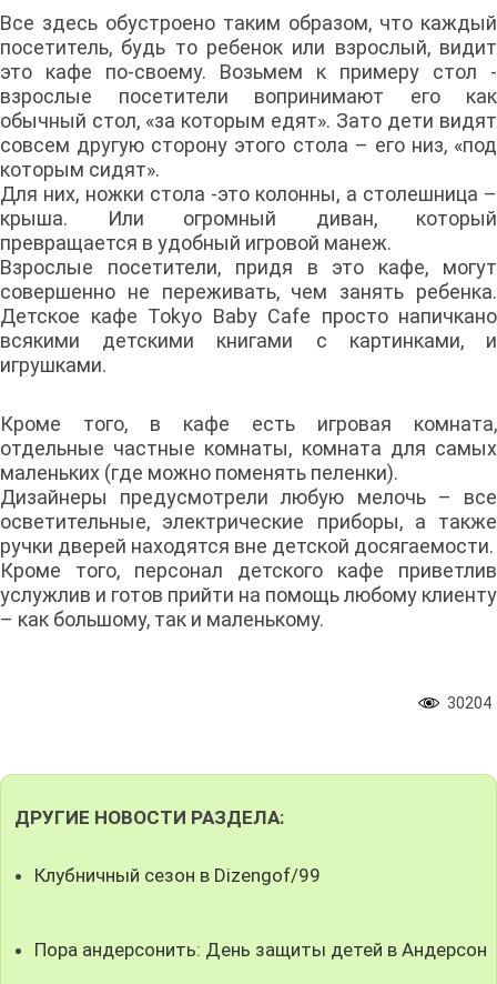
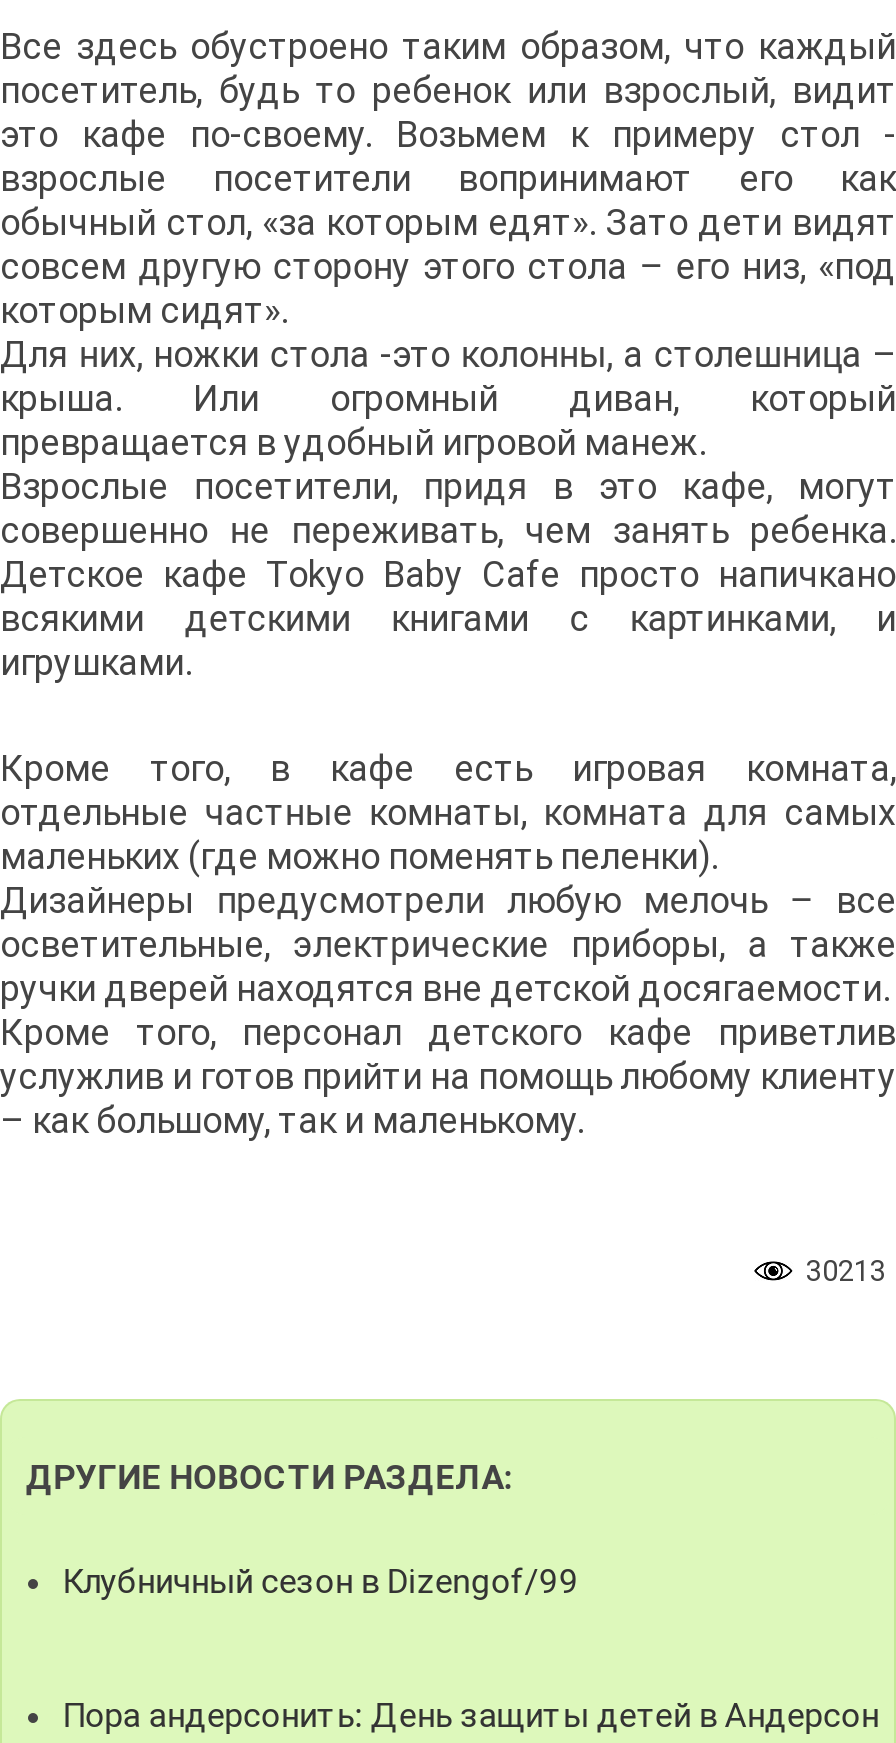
[443,694,491,713] 30204 -> [798,1255,886,1289] 30213

